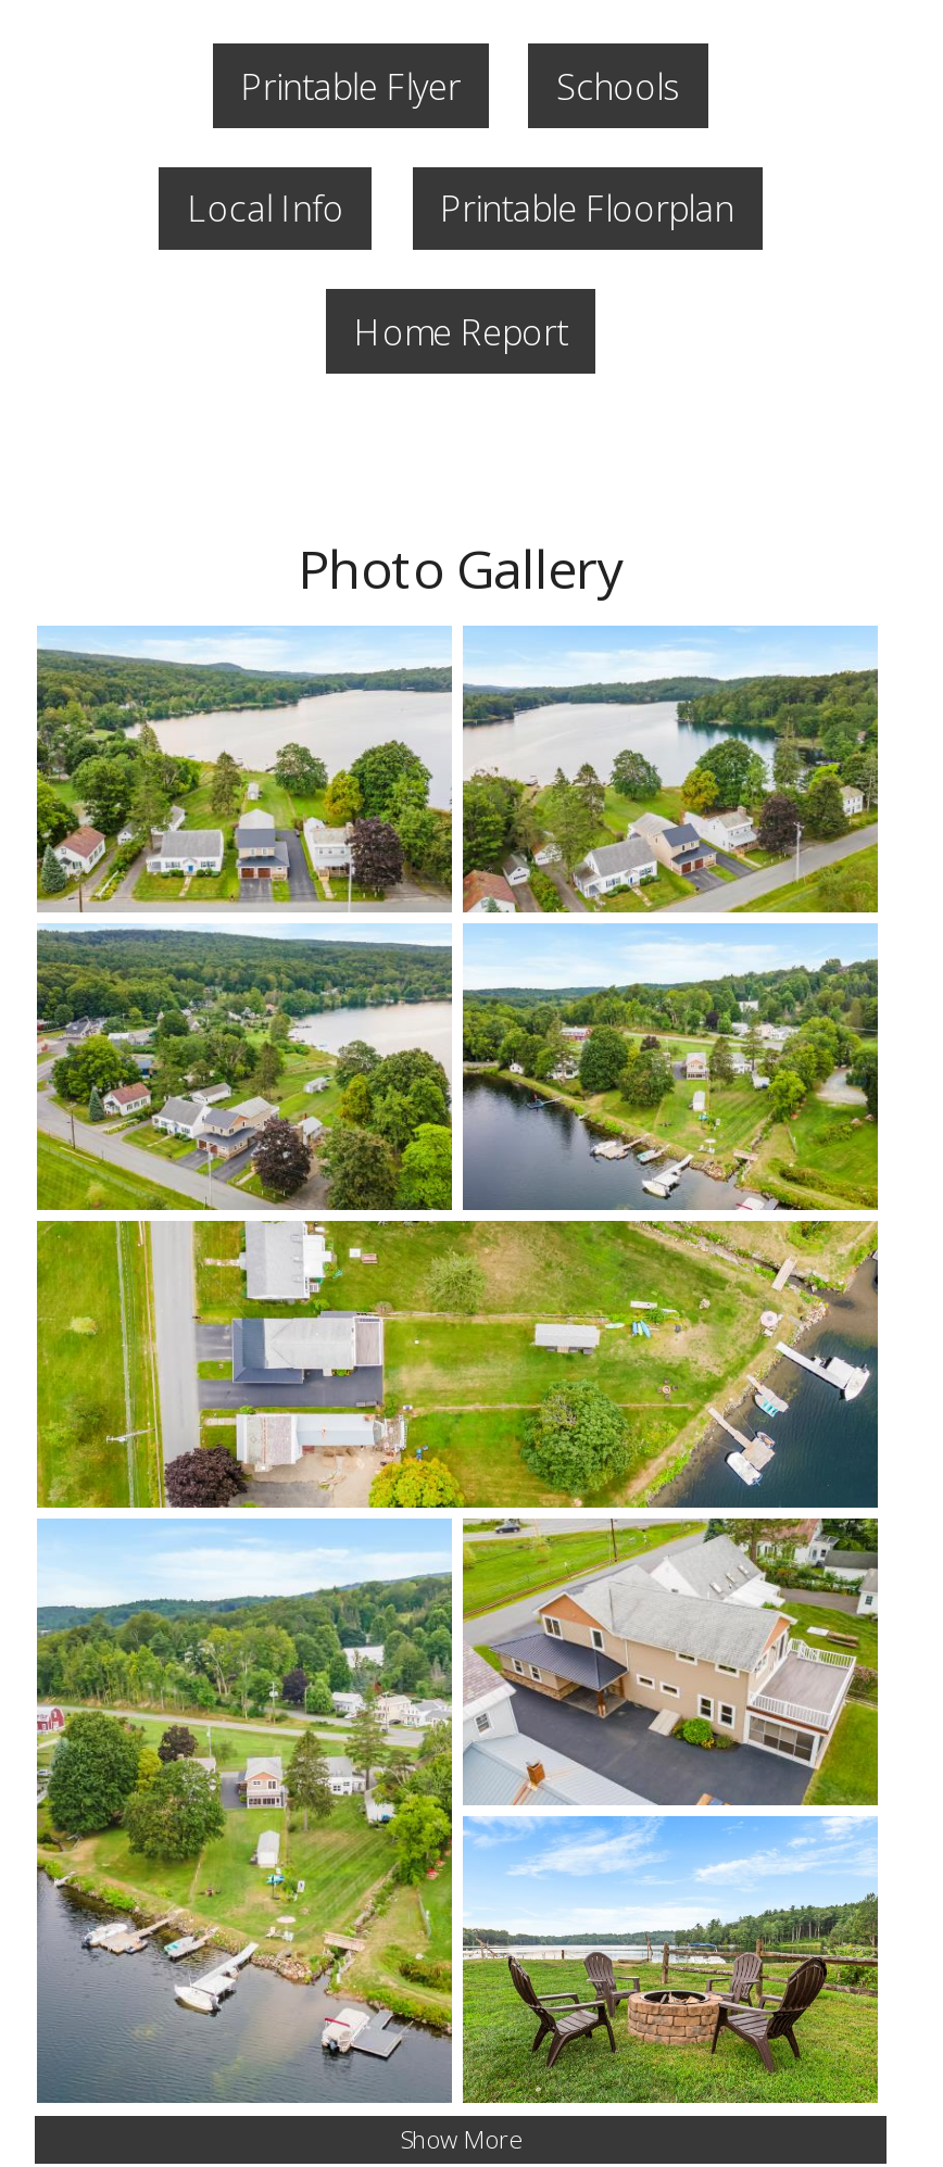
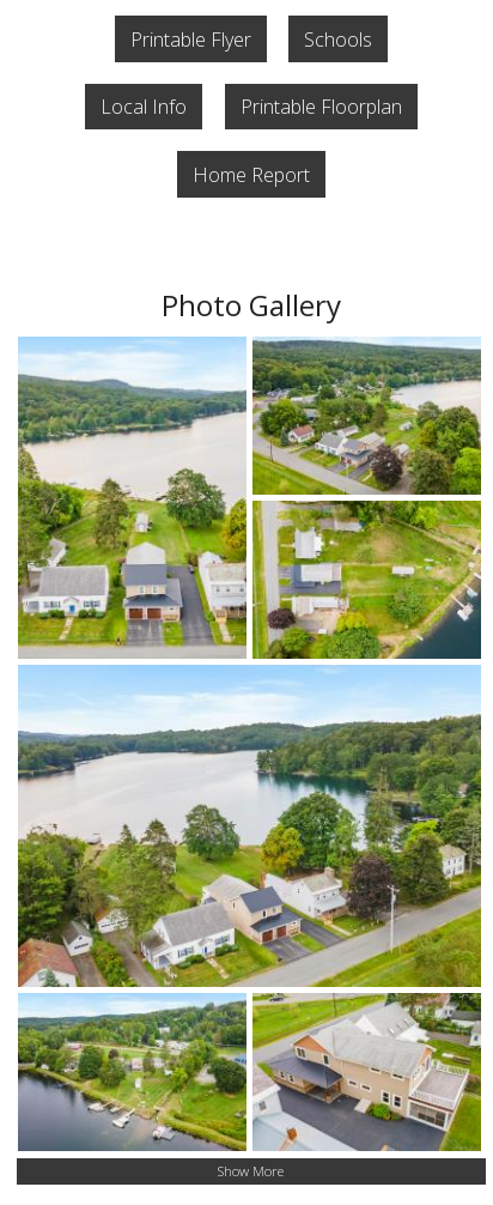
[35,626,880,2105] [image] -> [17,338,482,1152] [image]

